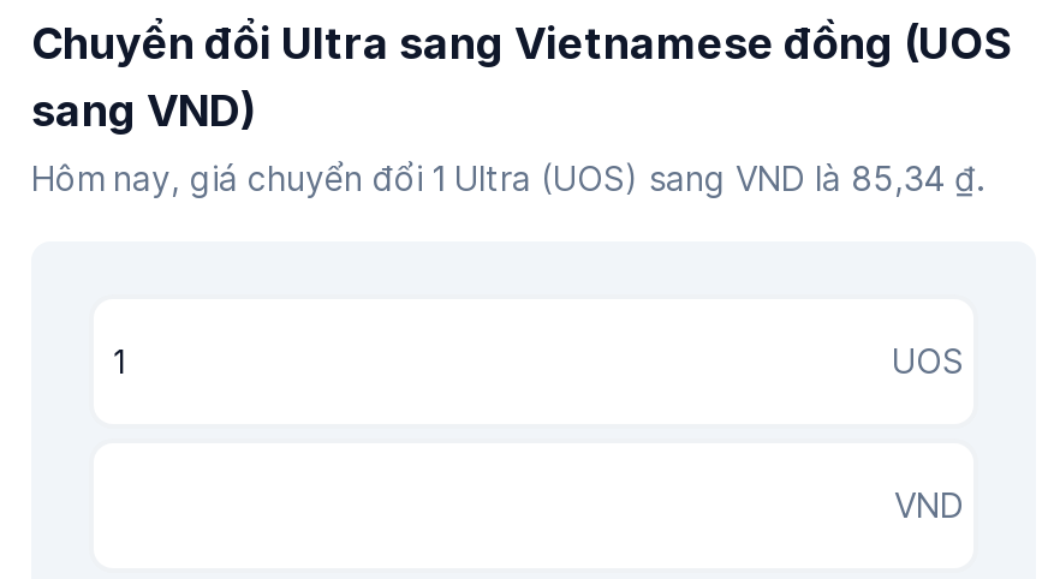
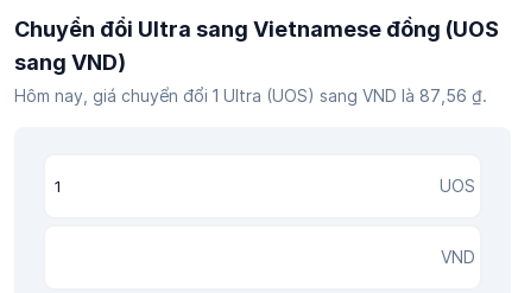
[31,157,986,198] Hôm nay, giá chuyển đổi 1 Ultra (UOS) sang VND là 85,34 ₫. -> [14,85,487,106] Hôm nay, giá chuyển đổi 1 Ultra (UOS) sang VND là 87,56 ₫.

